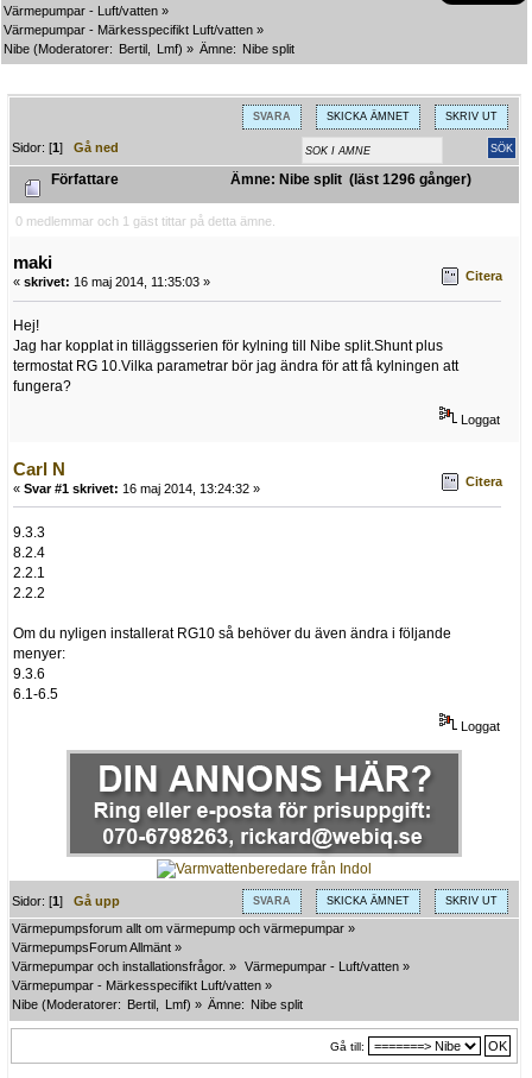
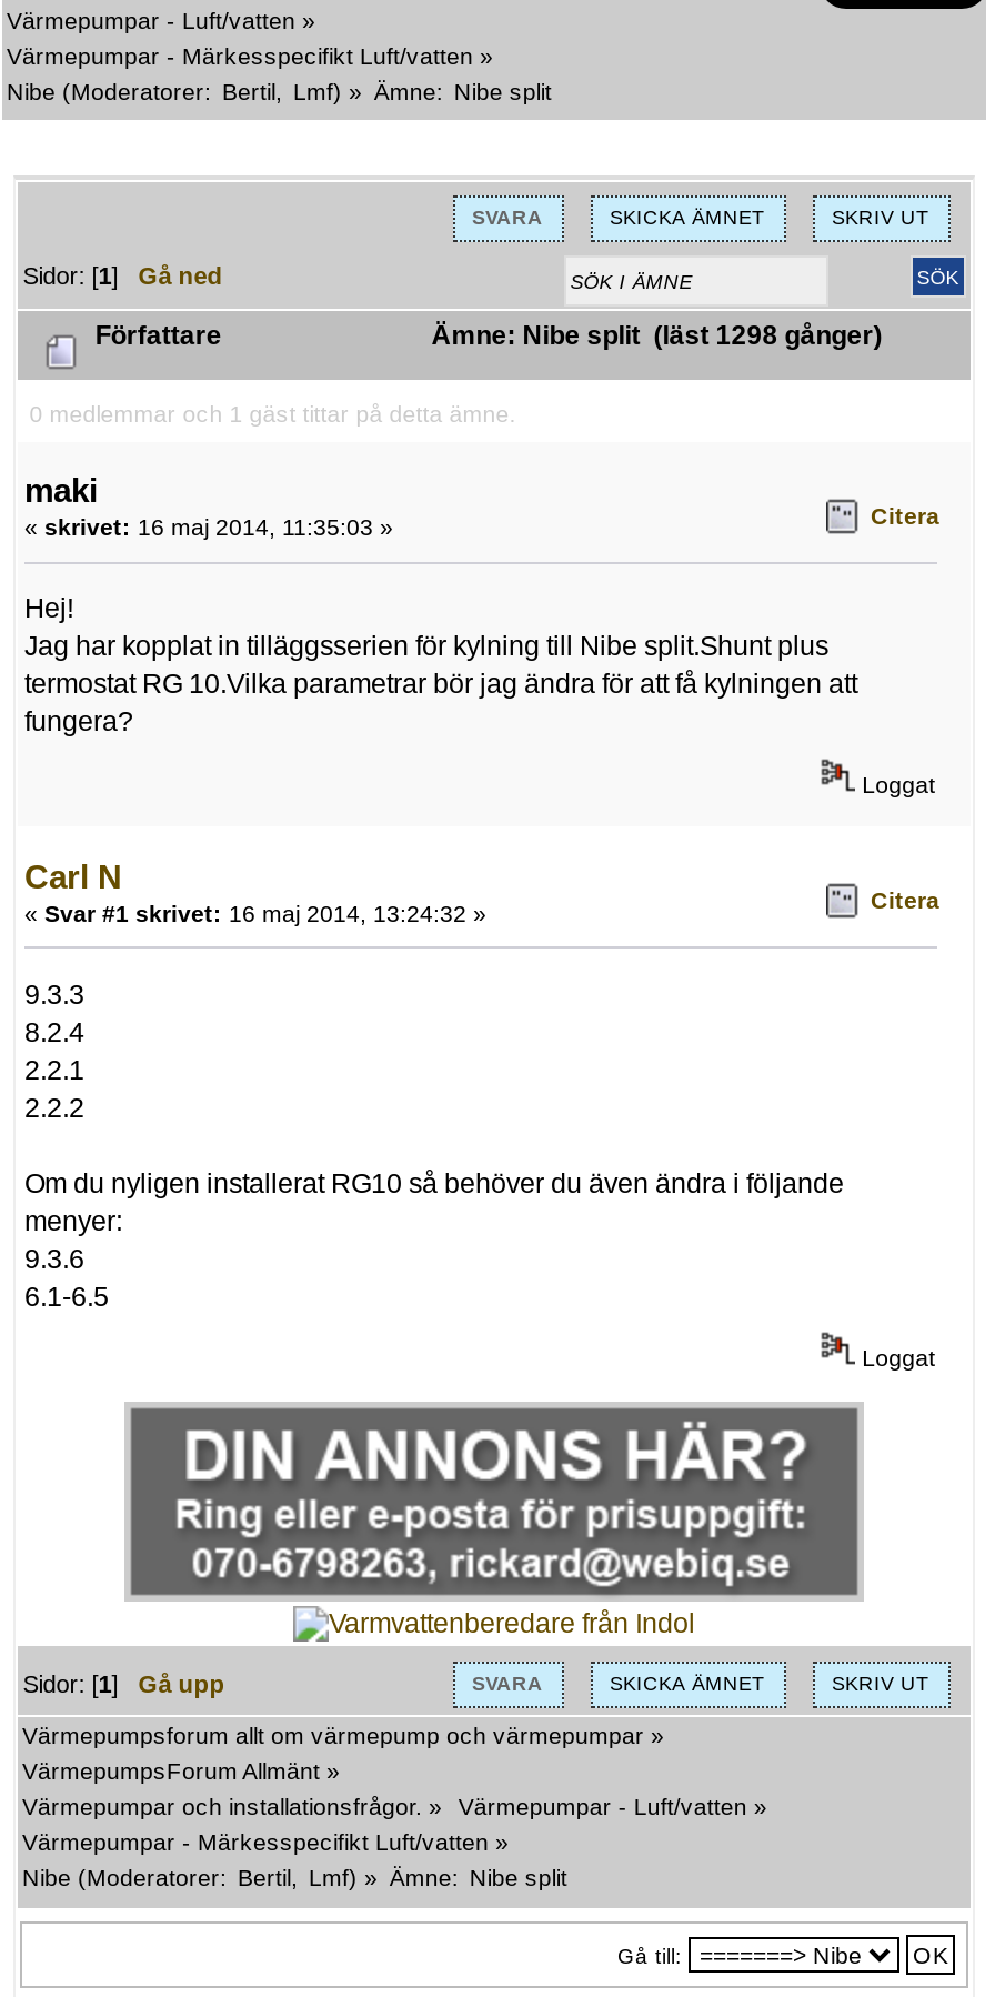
[227,171,472,188] Ämne: Nibe split (läst 1296 gånger) -> [425,319,882,351] Ämne: Nibe split (läst 1298 gånger)

